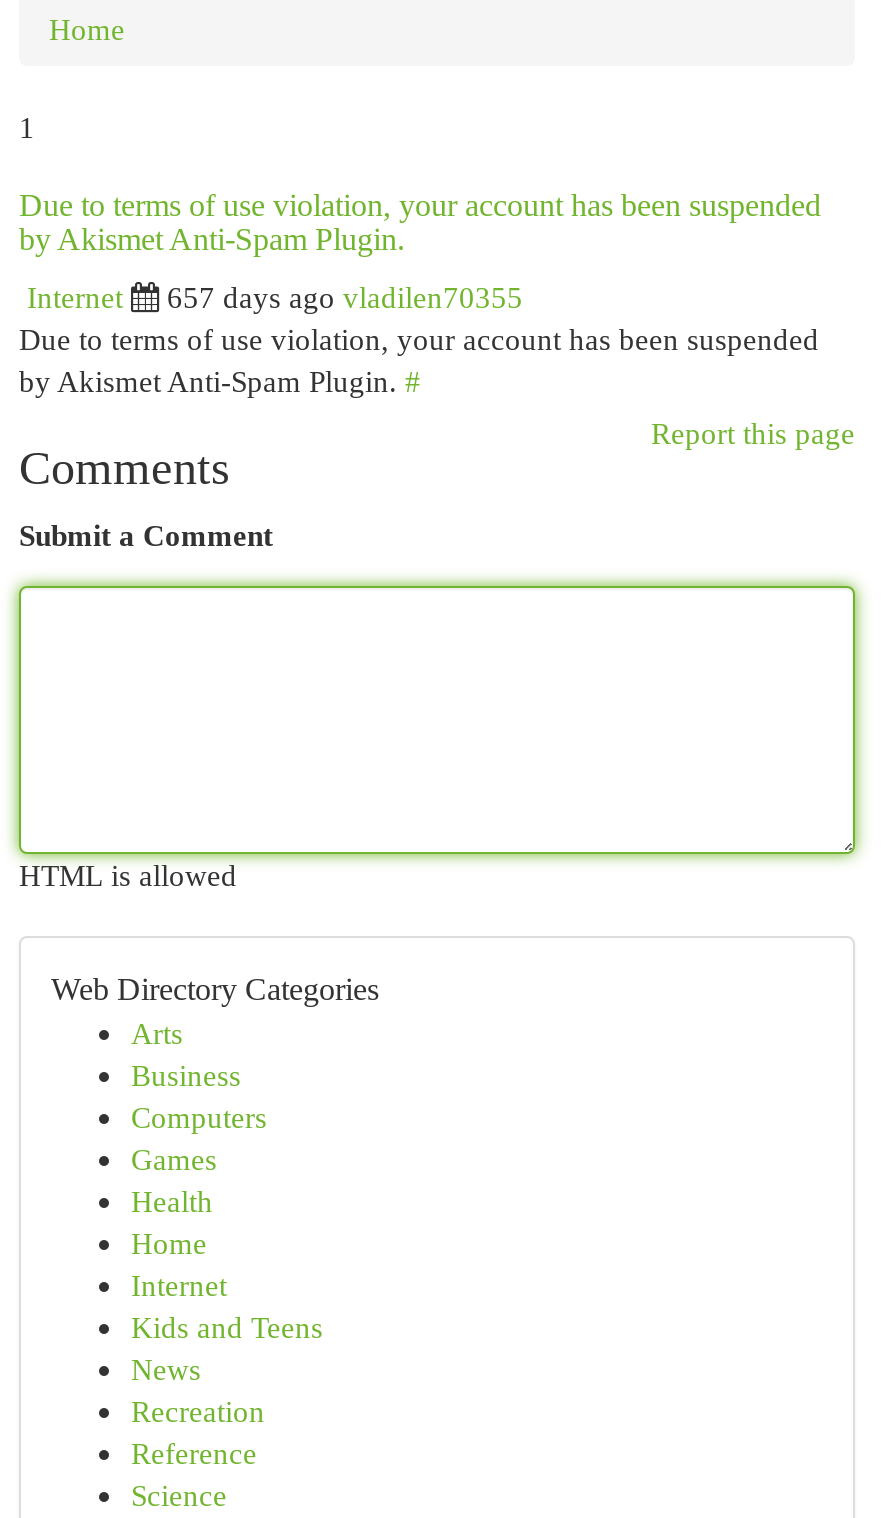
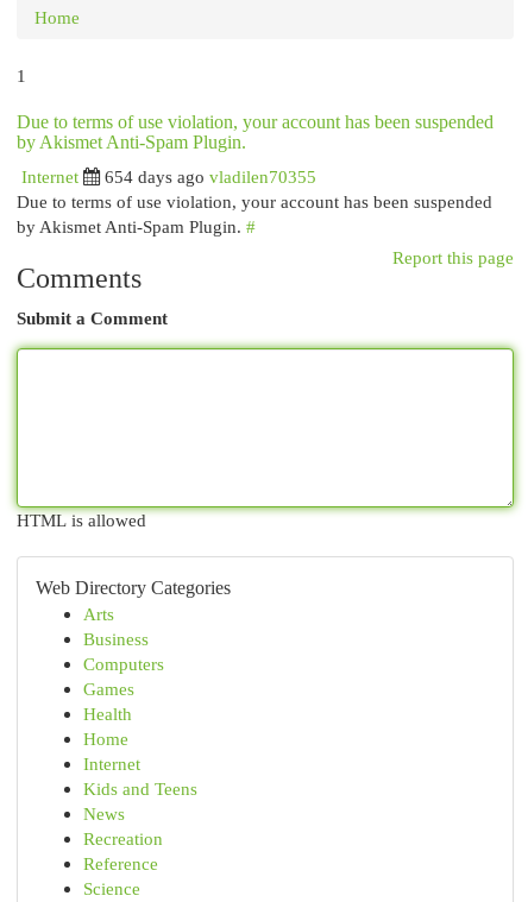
[167,280,523,314] 657 days ago vladilen70355 -> [105,166,316,187] 654 days ago vladilen70355

